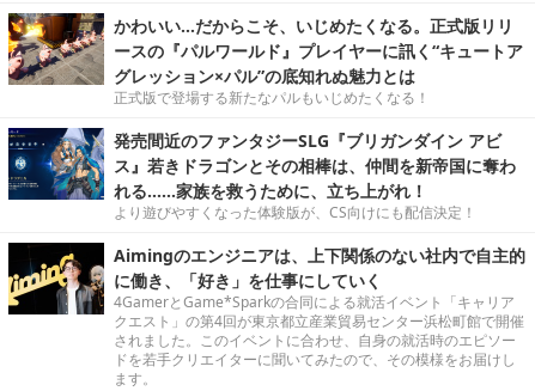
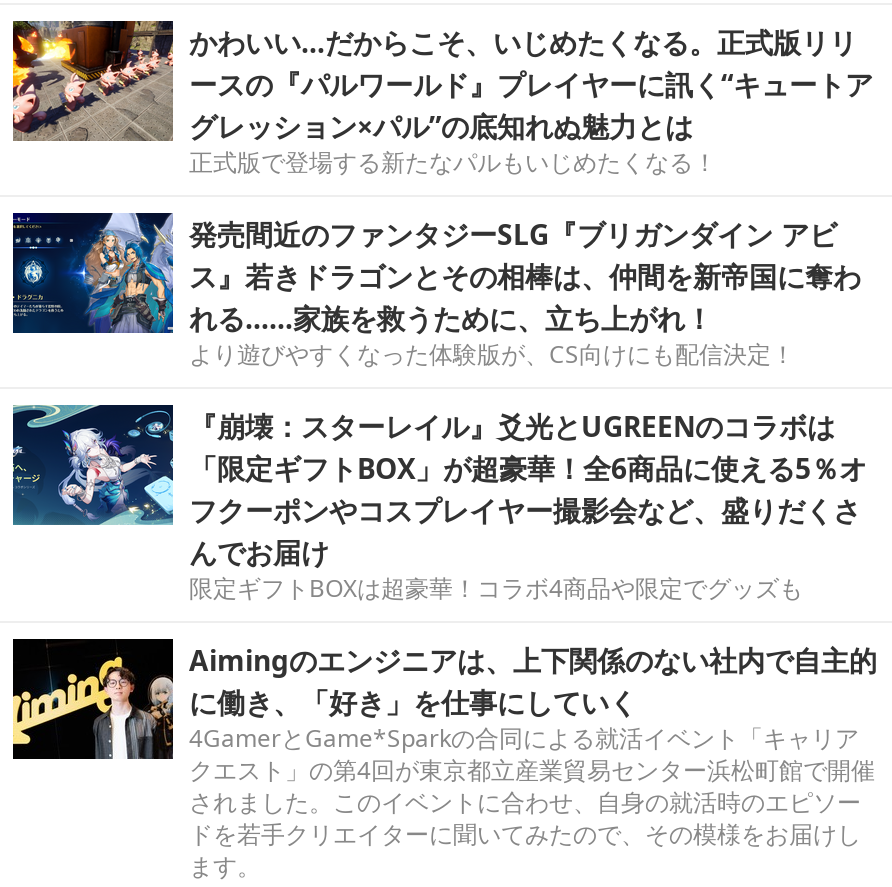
none -> [11,403,867,605] [image] | 『崩壊：スターレイル』爻光とUGREENのコラボは | 「限定ギフトBOX」が超豪華！全6商品に使える5％オ | フクーポンやコスプレイヤー撮影会など、盛りだくさ | んでお届け | 限定ギフトBOXは超豪華！コラボ4商品や限定でグッズも

